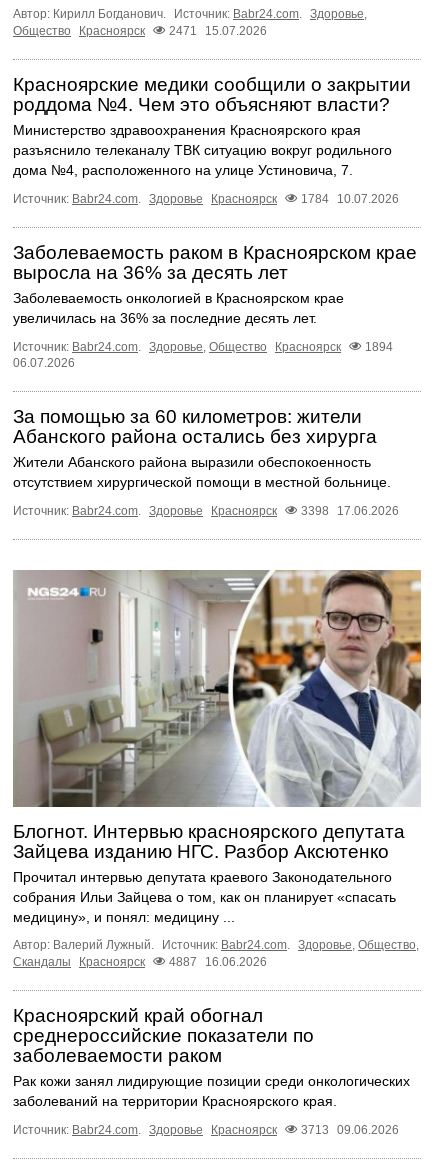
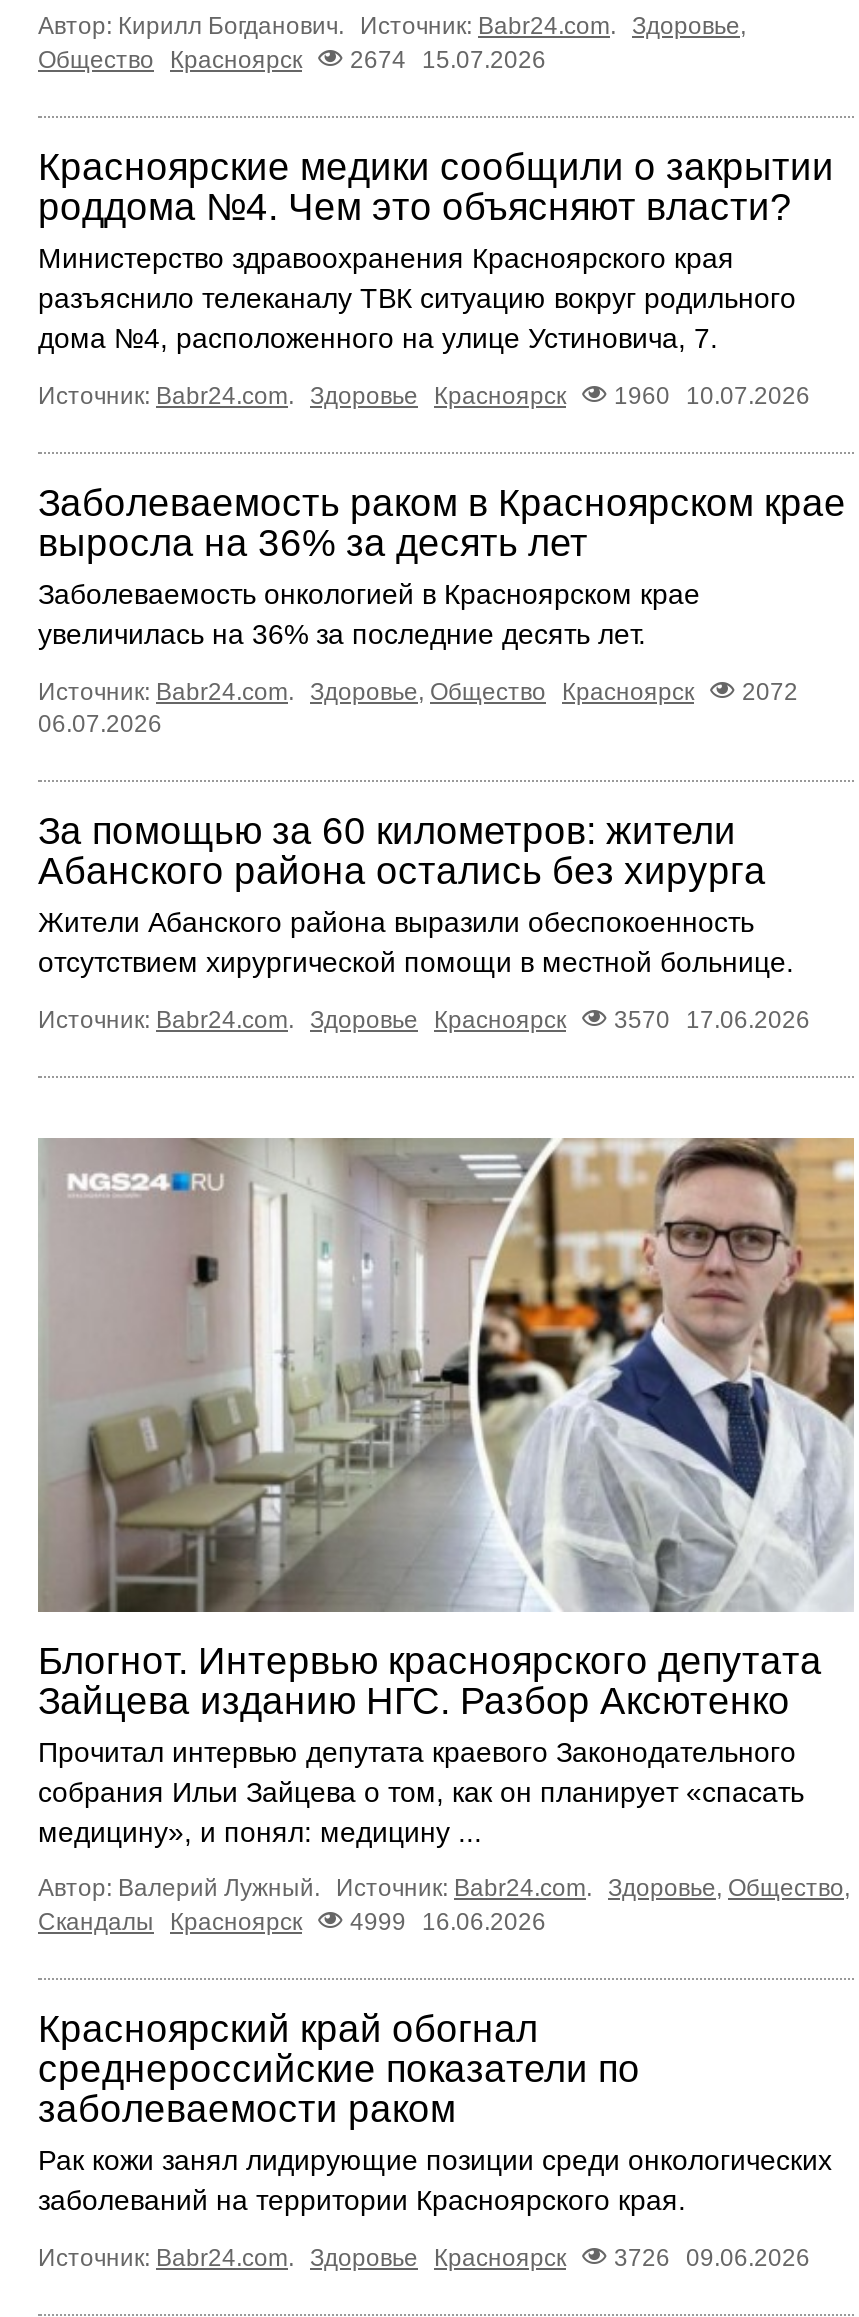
[13,24,267,38] Общество Красноярск 2471 15.07.2026 -> [38,46,546,74] Общество Красноярск 2674 15.07.2026
[13,192,399,206] Источник: Babr24.com. Здоровье Красноярск 1784 10.07.2026 -> [38,382,810,410] Источник: Babr24.com. Здоровье Красноярск 1960 10.07.2026
[13,340,393,354] Источник: Babr24.com. Здоровье, Общество Красноярск 1894 -> [38,678,798,706] Источник: Babr24.com. Здоровье, Общество Красноярск 2072
[13,504,399,518] Источник: Babr24.com. Здоровье Красноярск 3398 17.06.2026 -> [38,1007,810,1035] Источник: Babr24.com. Здоровье Красноярск 3570 17.06.2026
[13,955,267,969] Скандалы Красноярск 4887 16.06.2026 -> [38,1908,546,1936] Скандалы Красноярск 4999 16.06.2026
[13,1123,399,1137] Источник: Babr24.com. Здоровье Красноярск 3713 09.06.2026 -> [38,2244,810,2272] Источник: Babr24.com. Здоровье Красноярск 3726 09.06.2026

